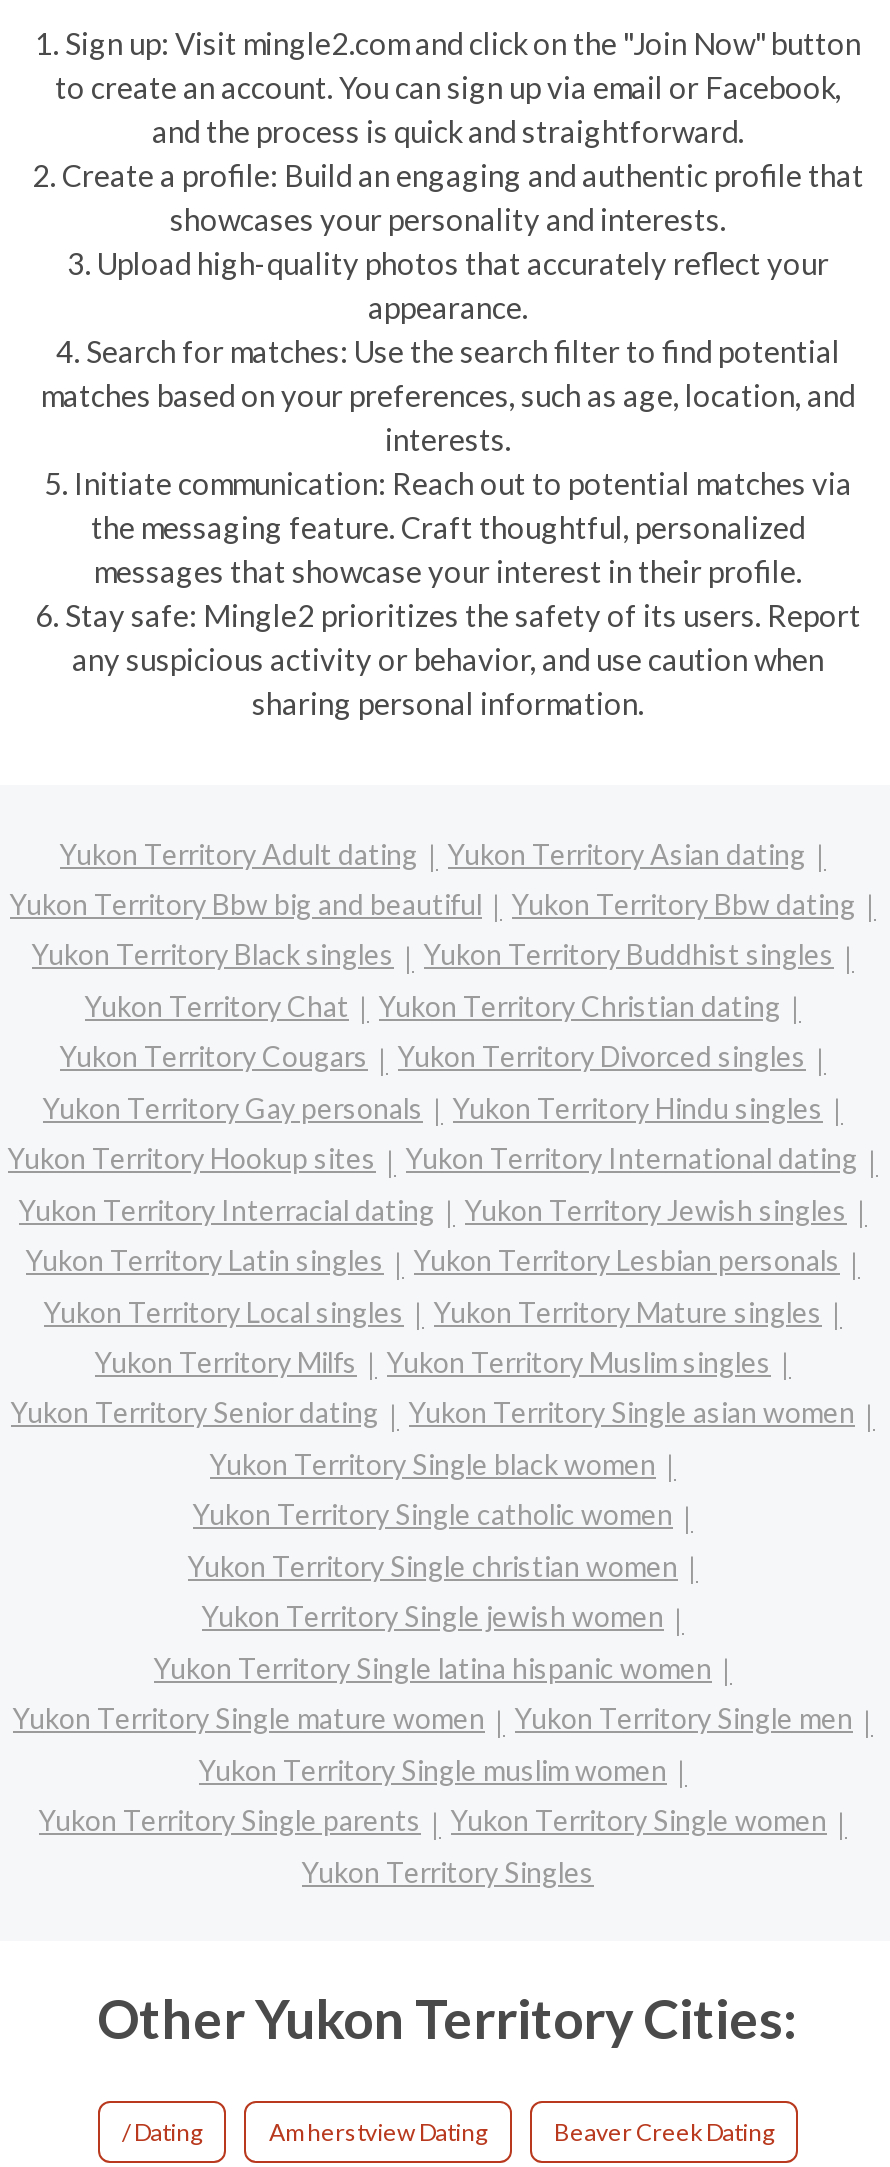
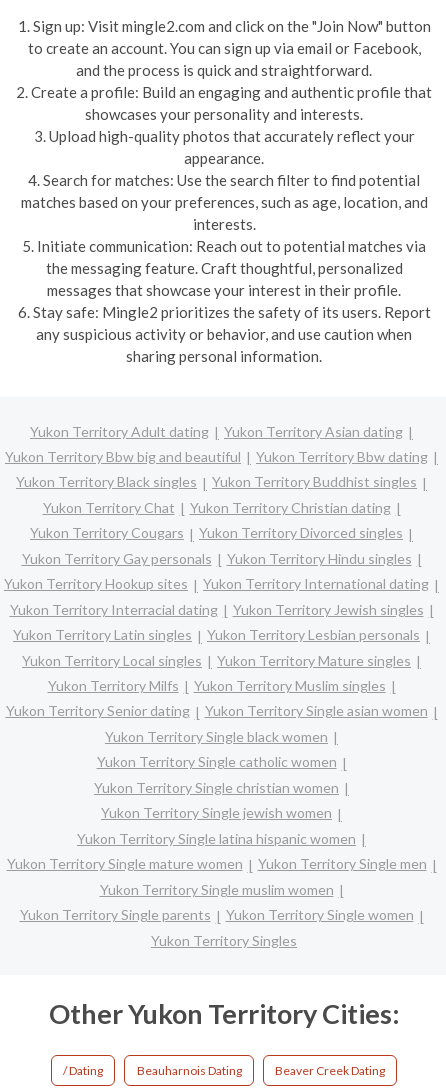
[269,2116,487,2146] Amherstview Dating -> [136,1063,241,1078] Beauharnois Dating

